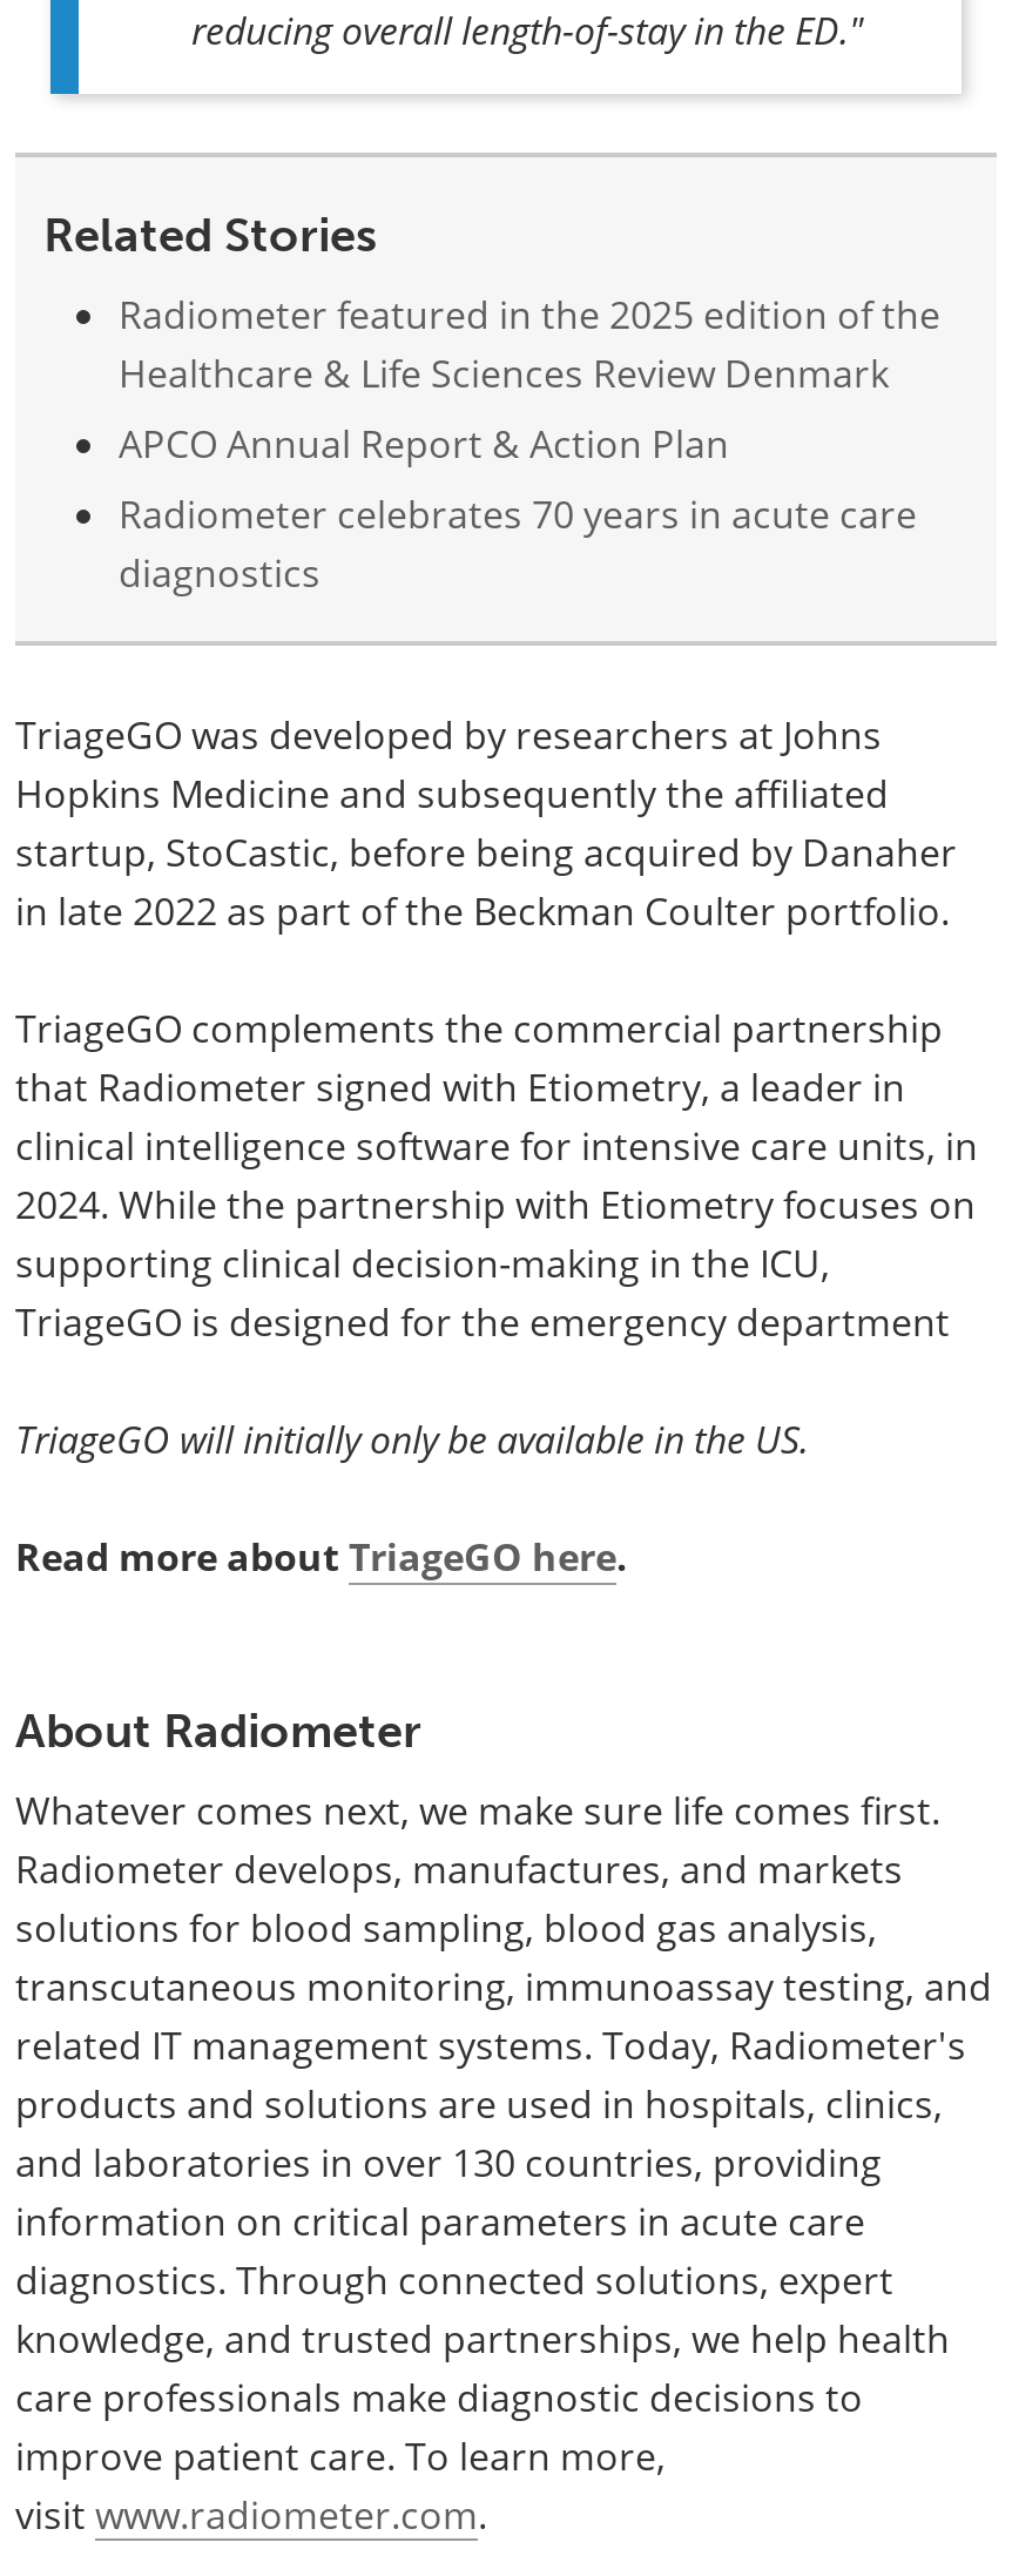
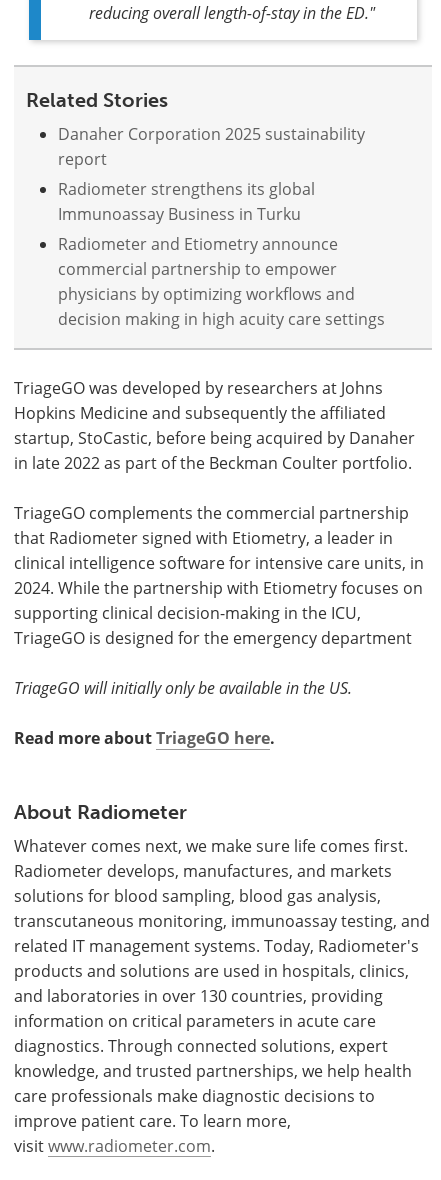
[119,289,940,596] Radiometer featured in the 2025 edition of the | Healthcare & Life Sciences Review Denmark | APCO Annual Report & Action Plan | Radiometer celebrates 70 years in acute care | diagnostics -> [58,123,385,329] Danaher Corporation 2025 sustainability | report | Radiometer strengthens its global | Immunoassay Business in Turku | Radiometer and Etiometry announce | commercial partnership to empower | physicians by optimizing workflows and | decision making in high acuity care settings

